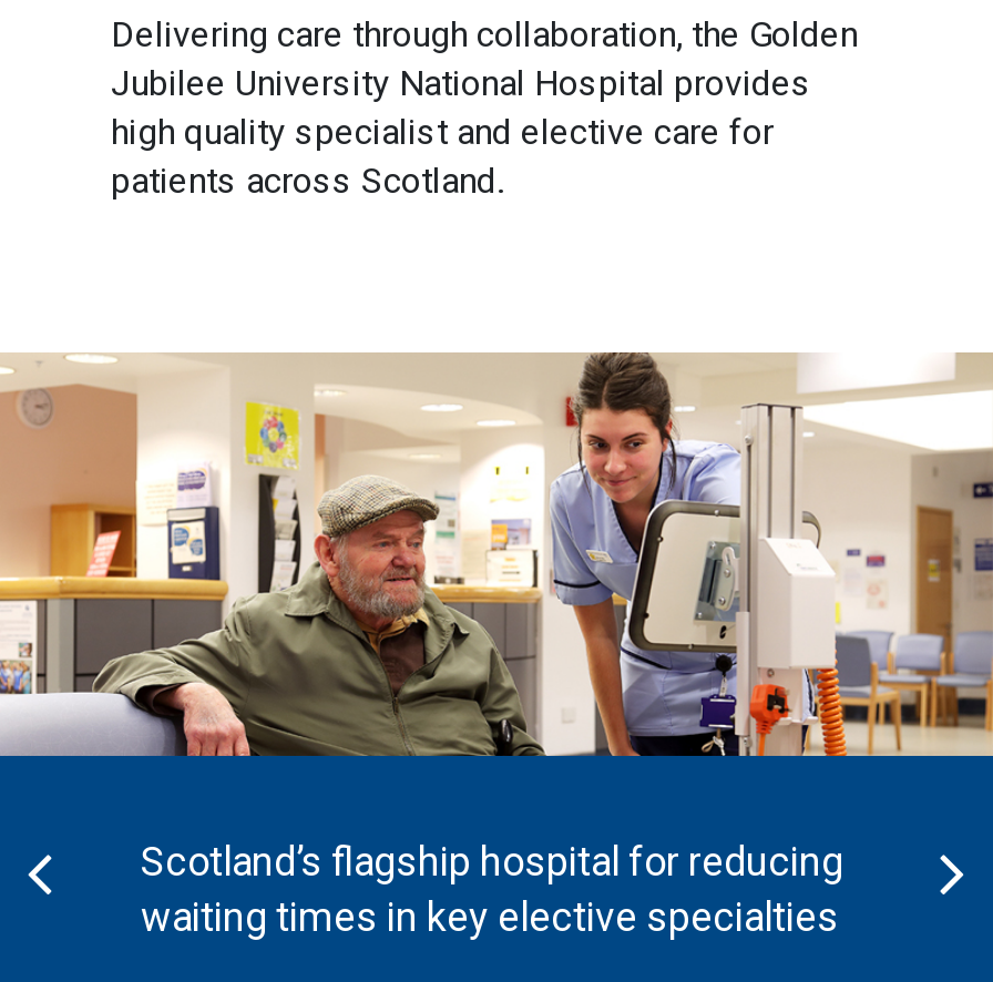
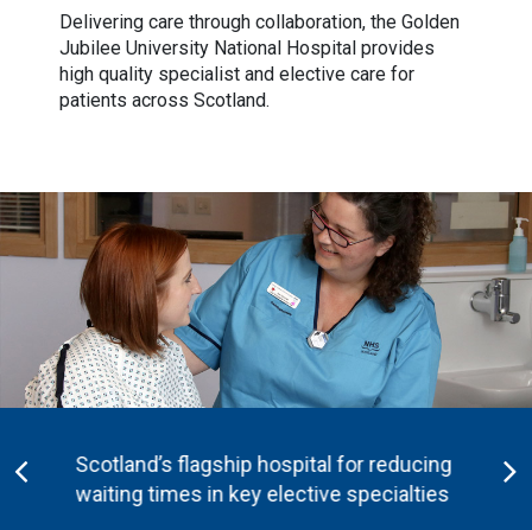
[7,352,986,758] [image] -> [4,191,528,409] [image]

